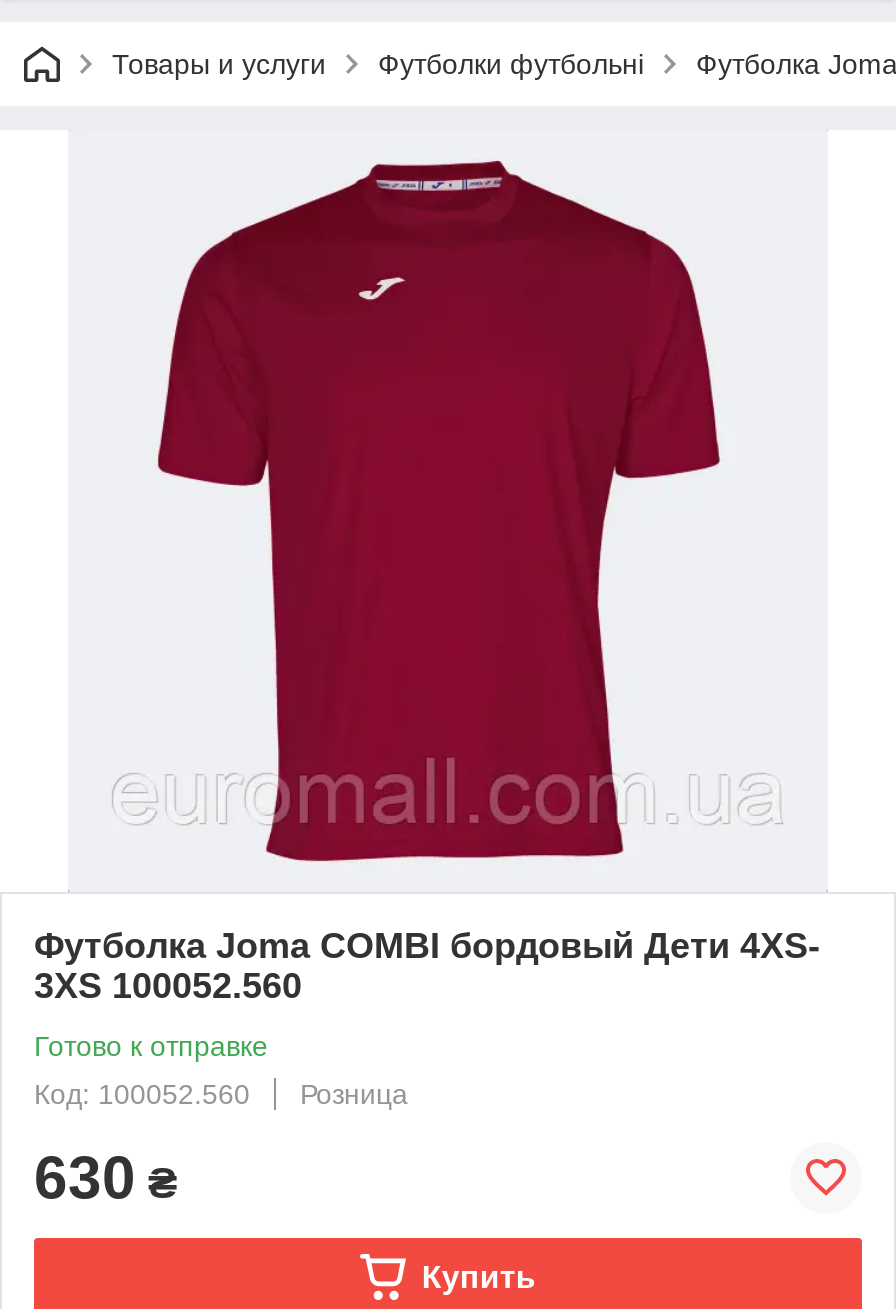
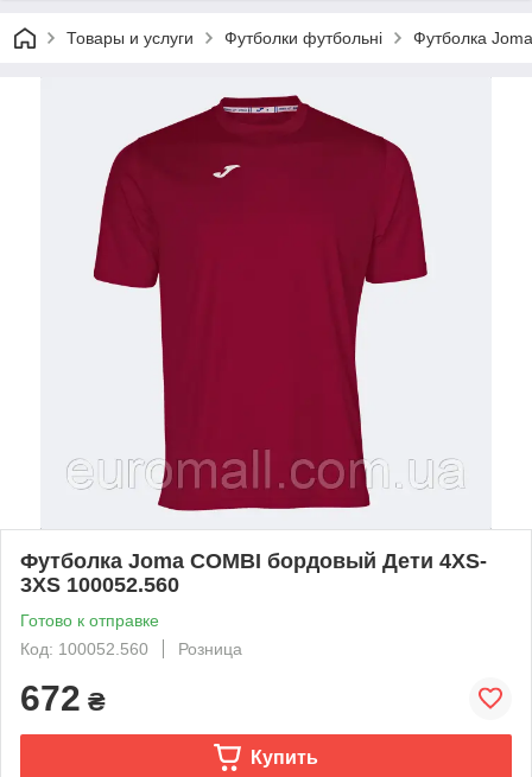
[34,1144,178,1210] 630 ₴ -> [20,678,106,717] 672 ₴

